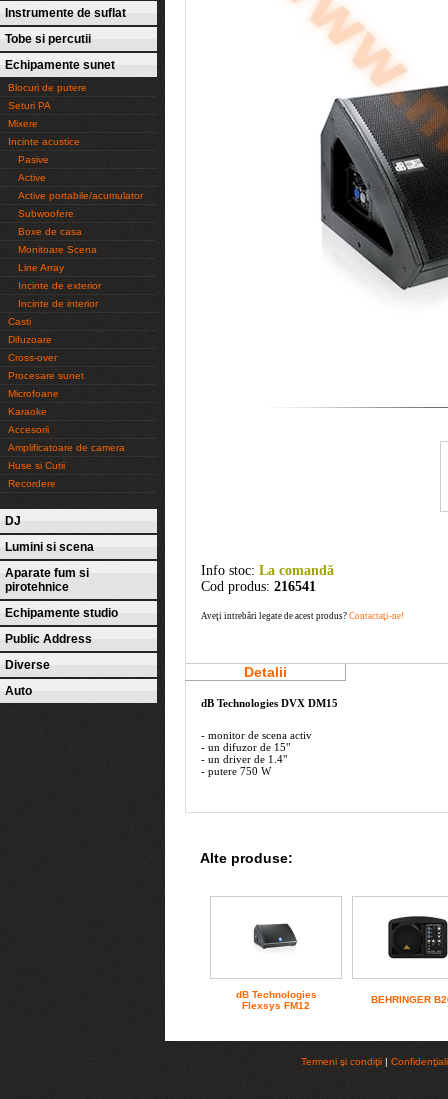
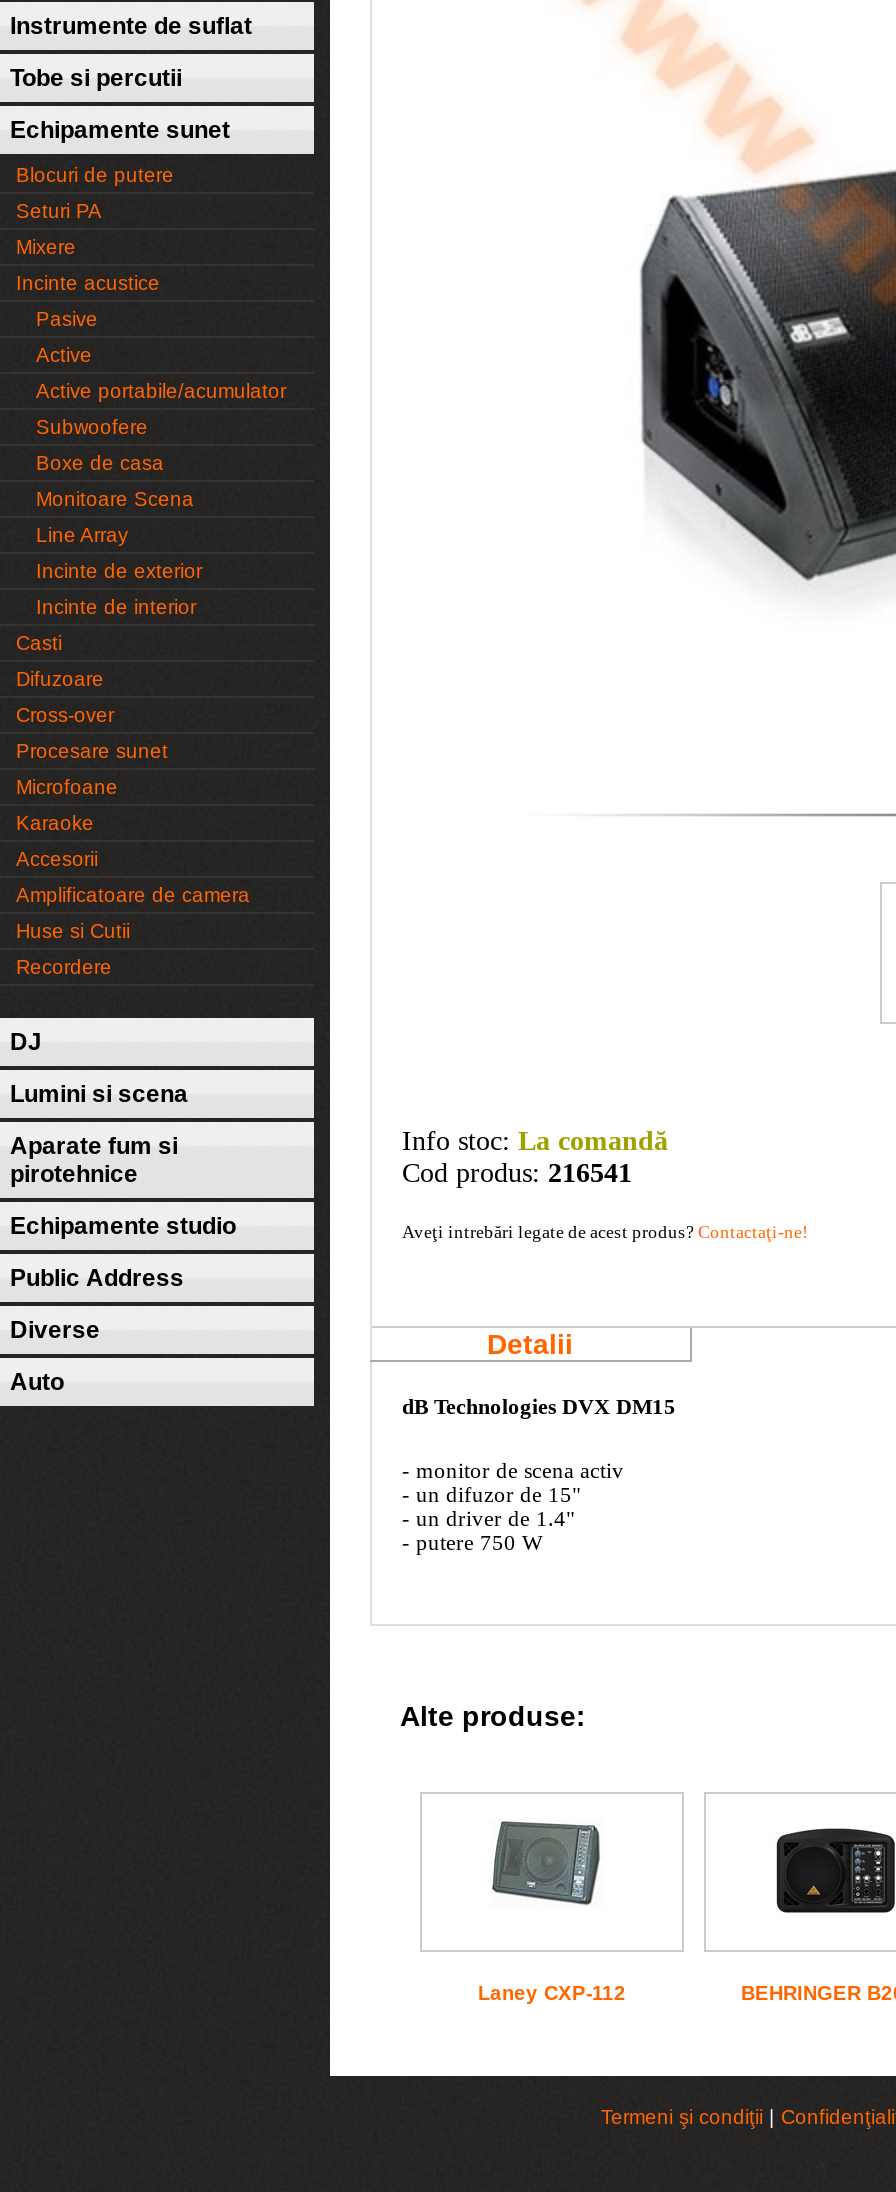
[235,914,316,1011] [image] | dB Technologies | Flexsys FM12 -> [478,1820,626,2004] [image] | Laney CXP-112

